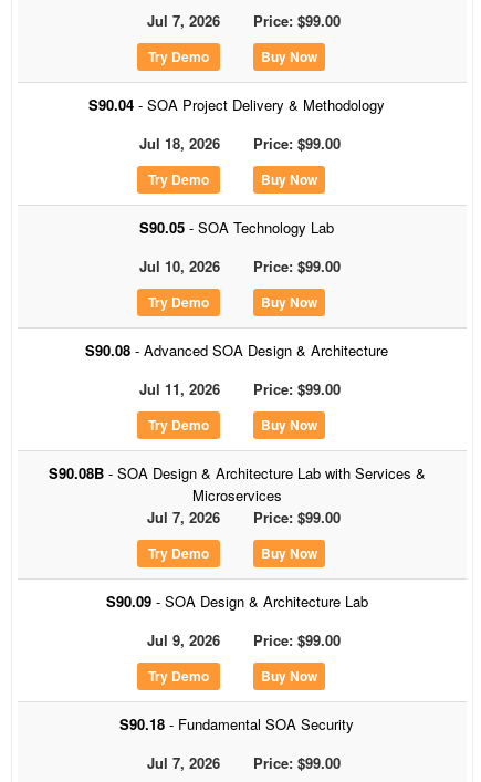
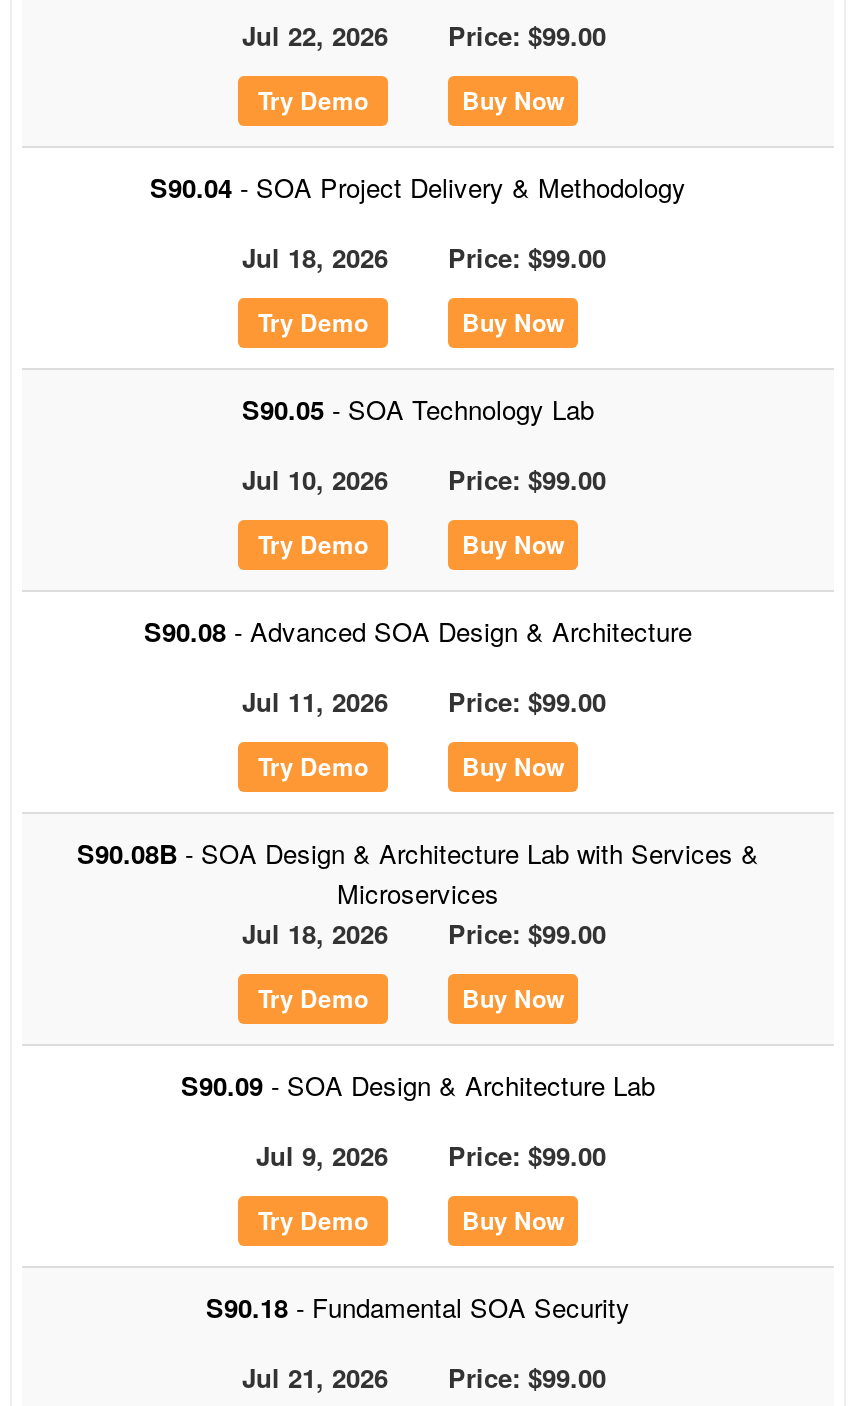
[147,10,341,31] Jul 7, 2026 Price: $99.00 -> [242,16,606,54] Jul 22, 2026 Price: $99.00
[147,507,341,528] Jul 7, 2026 Price: $99.00 -> [242,914,606,952] Jul 18, 2026 Price: $99.00
[147,752,341,773] Jul 7, 2026 Price: $99.00 -> [242,1358,606,1396] Jul 21, 2026 Price: $99.00

